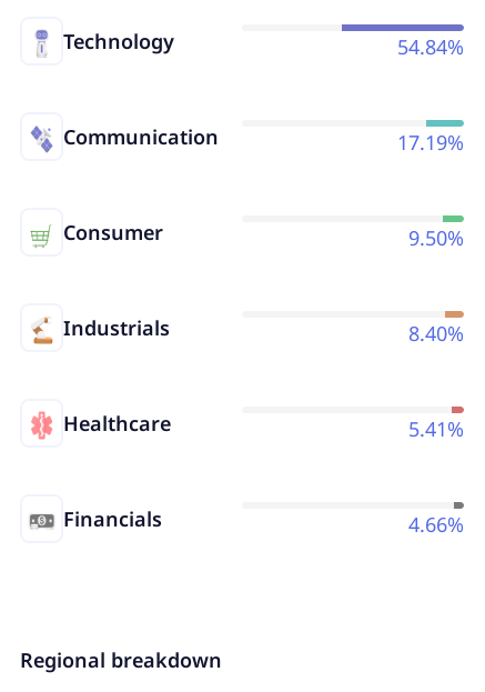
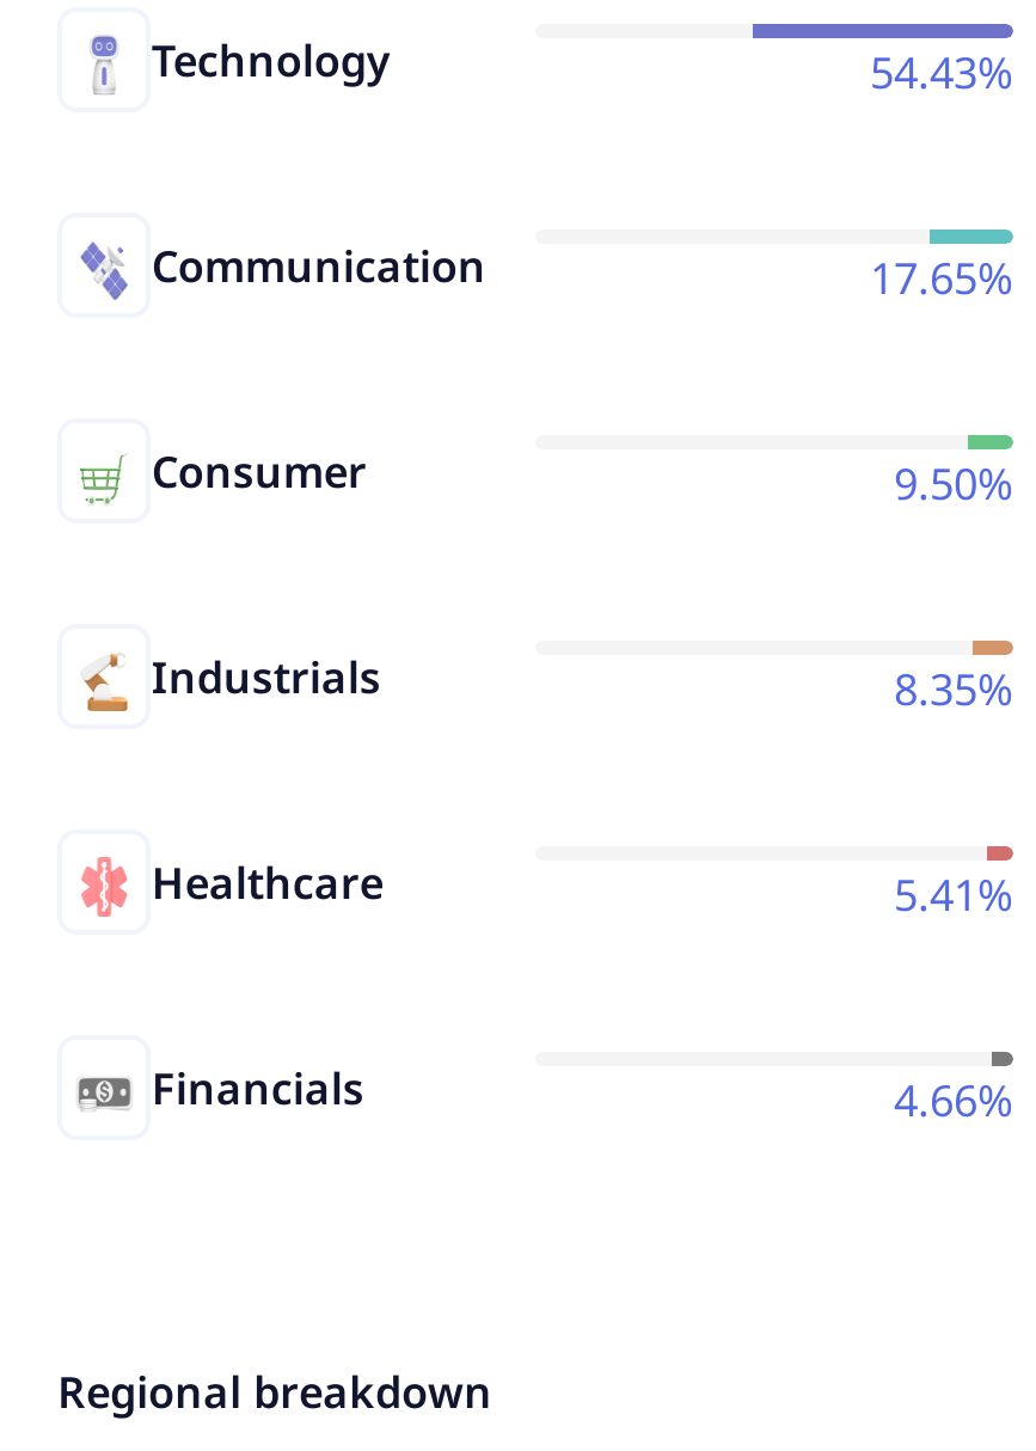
[397,33,464,60] 54.84% -> [870,42,1013,99] 54.43%
[397,128,464,155] 17.19% -> [870,248,1013,305] 17.65%
[408,319,464,346] 8.40% -> [894,659,1013,716] 8.35%

